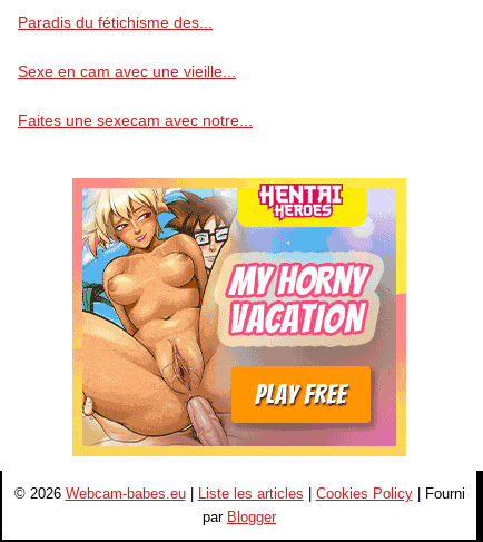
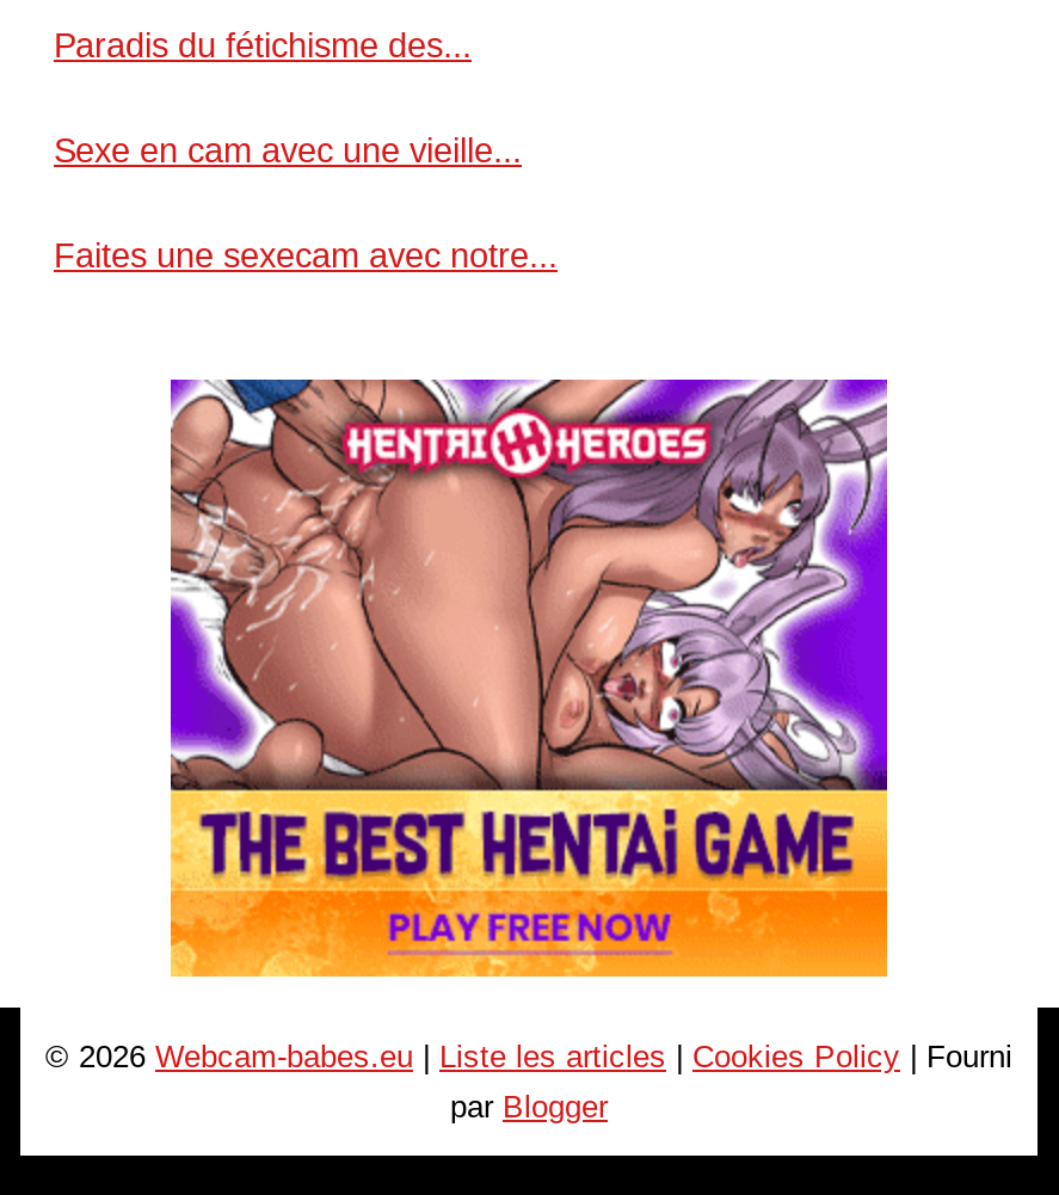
[71,177,407,456] [image] -> [168,377,889,974] [image]

